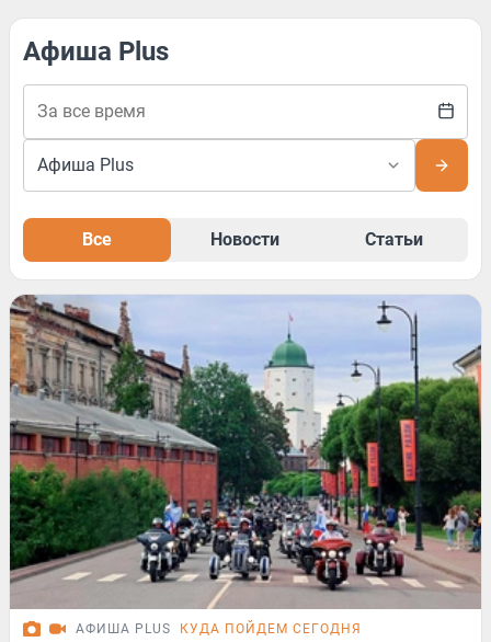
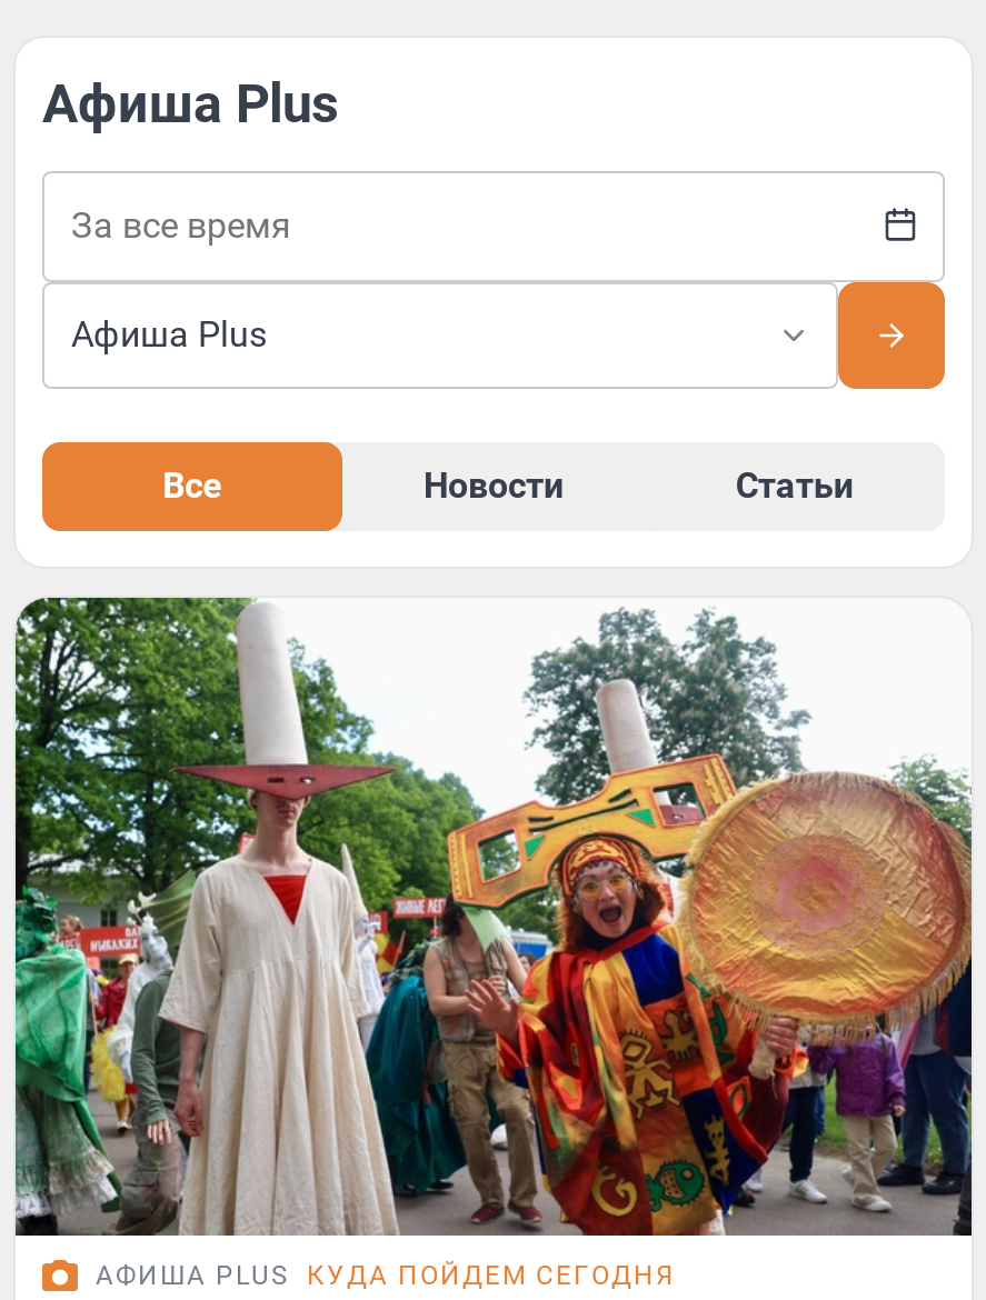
[9,295,482,608] [image] -> [13,596,974,1236] [image]

